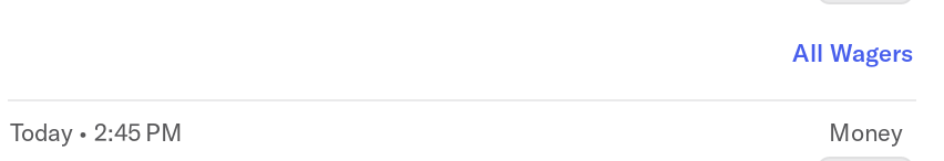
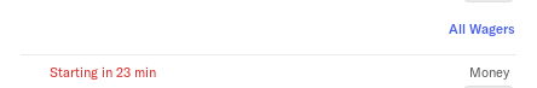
[10,117,183,148] Today • 2:45 PM -> [50,64,156,81] Starting in 23 min

